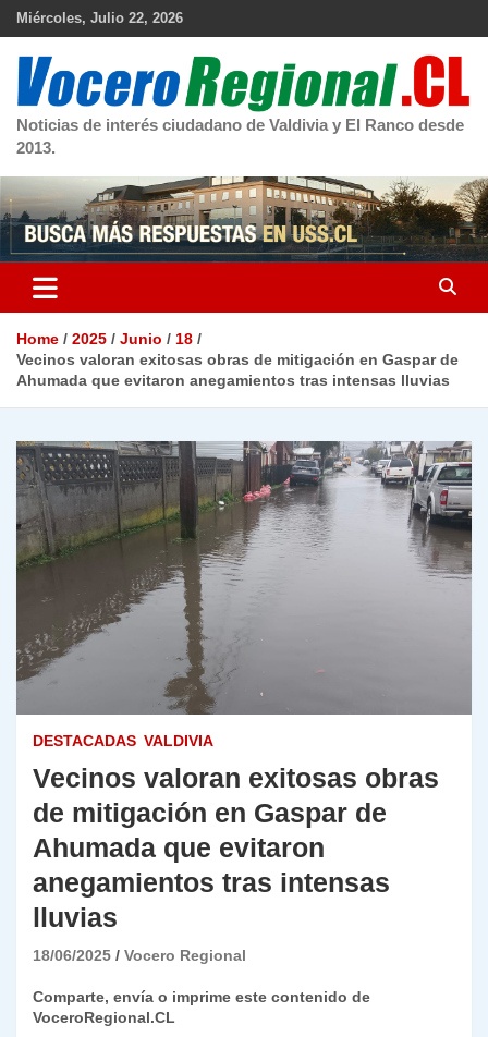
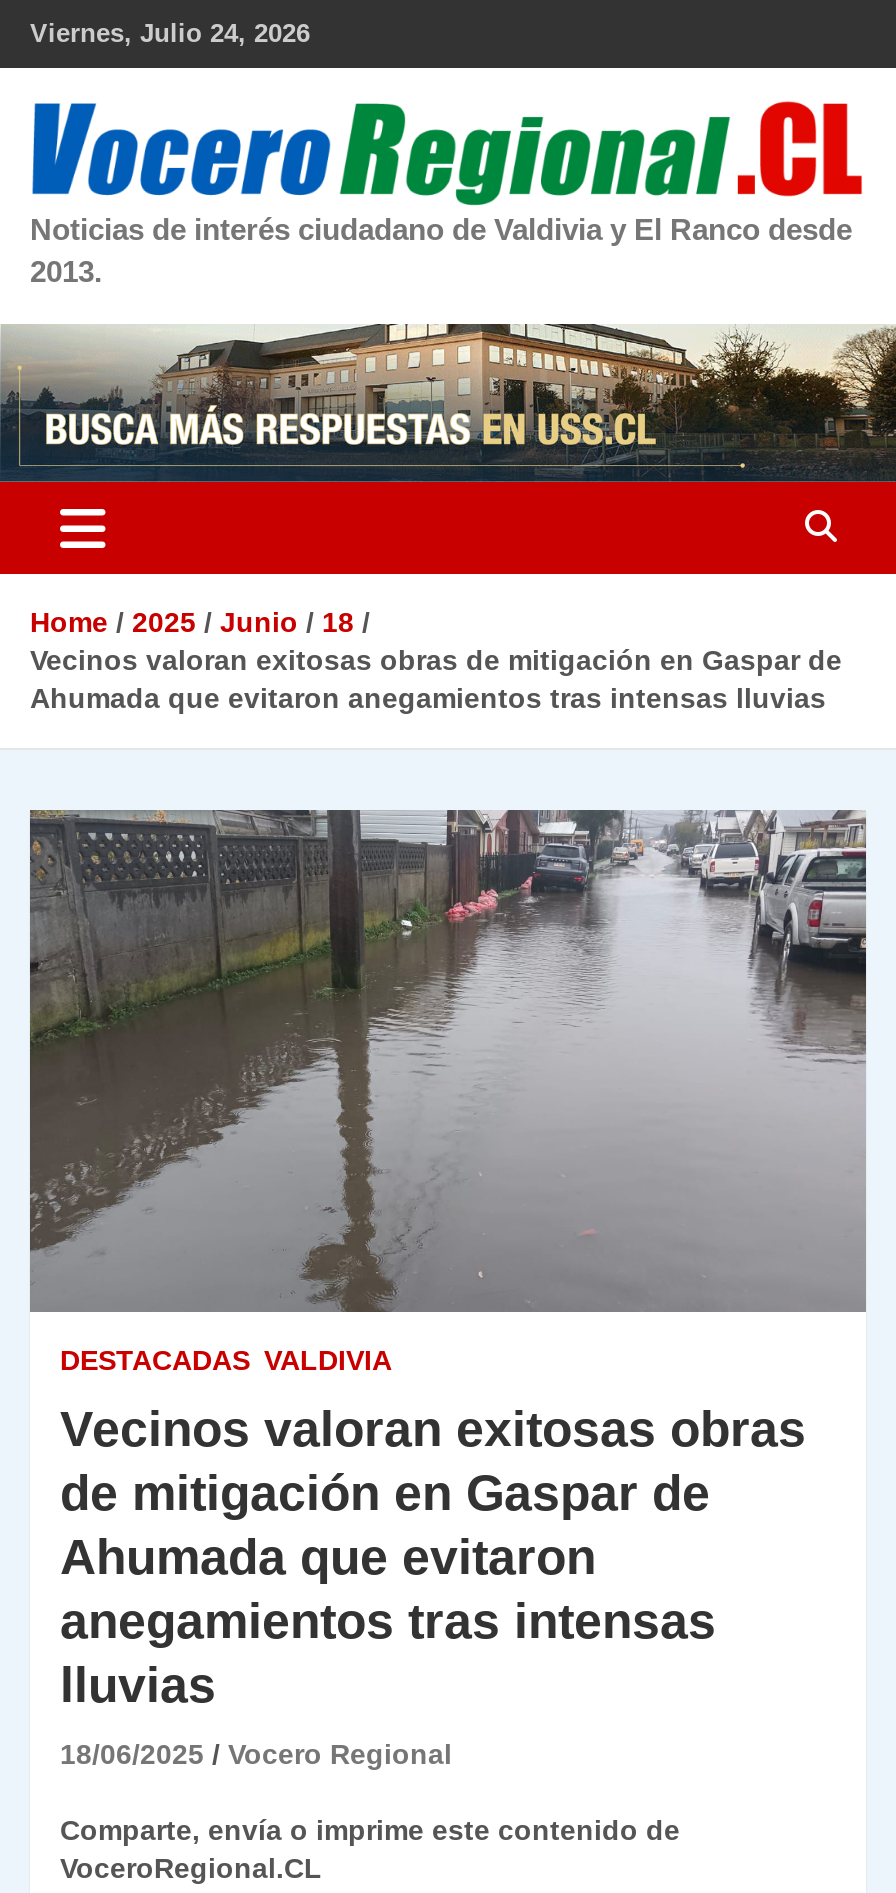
[16,10,183,26] Miércoles, Julio 22, 2026 -> [30,18,310,48] Viernes, Julio 24, 2026

